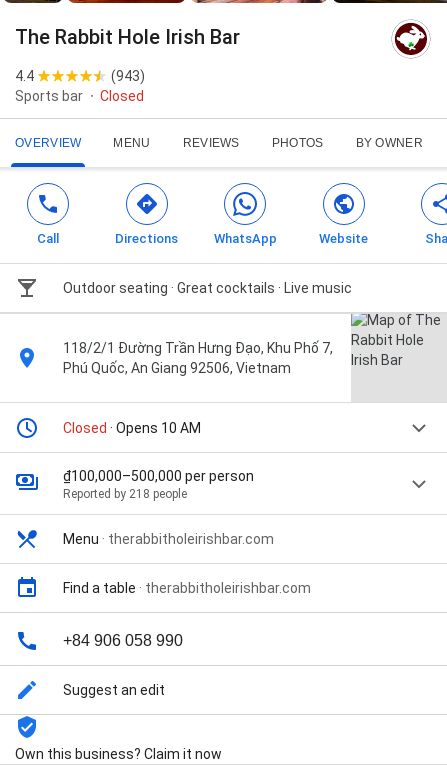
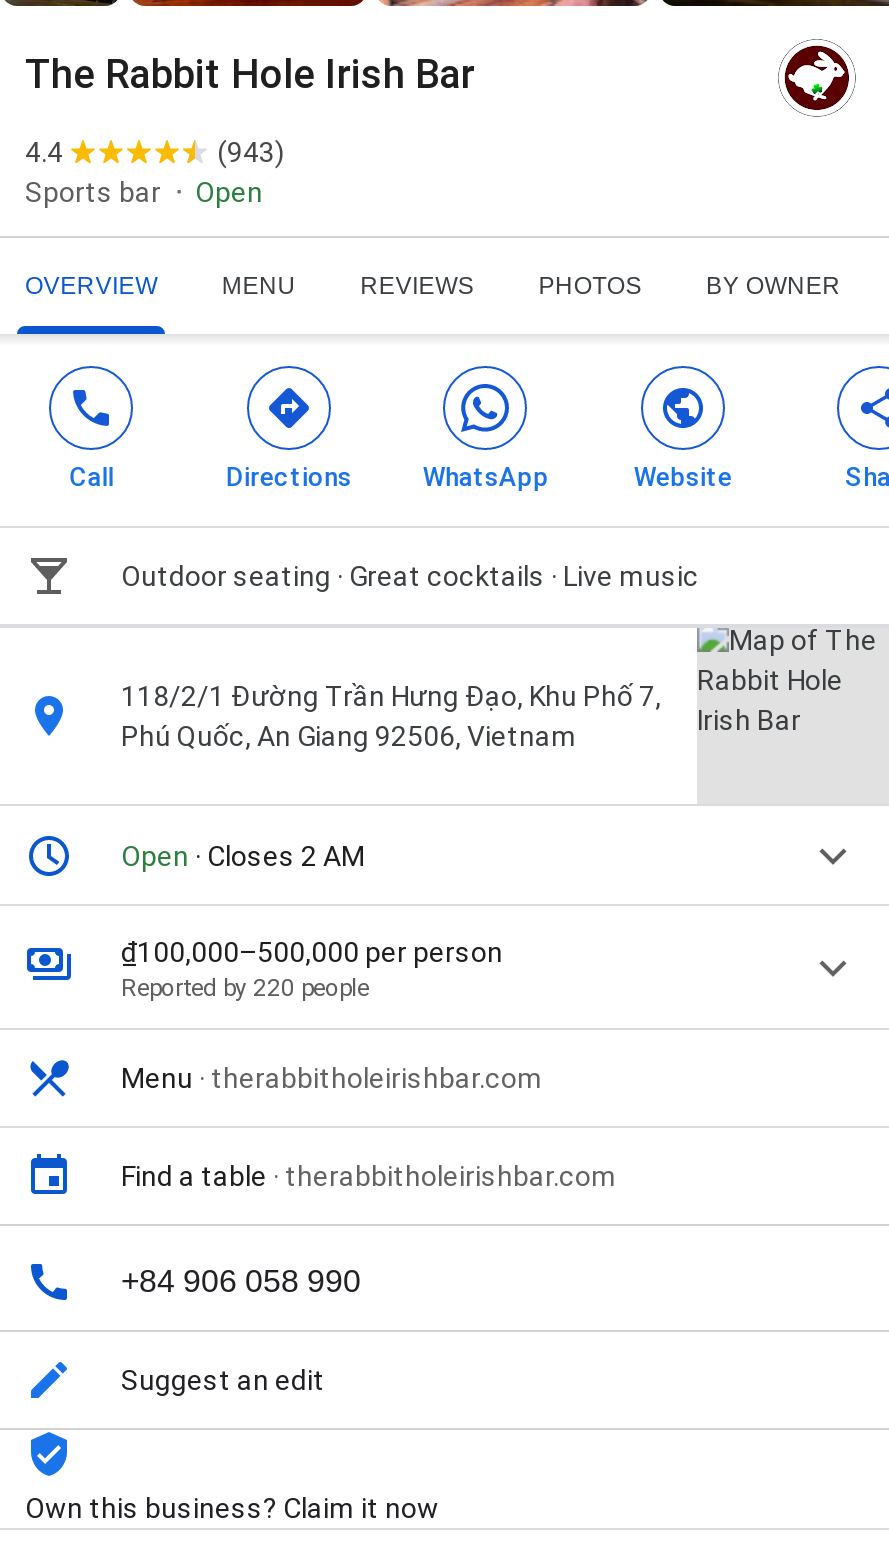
[100,88,144,104] Closed -> [195,176,263,208] Open
[63,420,201,436] Closed · Opens 10 AM -> [121,840,365,872] Open · Closes 2 AM
[63,487,187,501] Reported by 218 people -> [121,974,369,1002] Reported by 220 people

